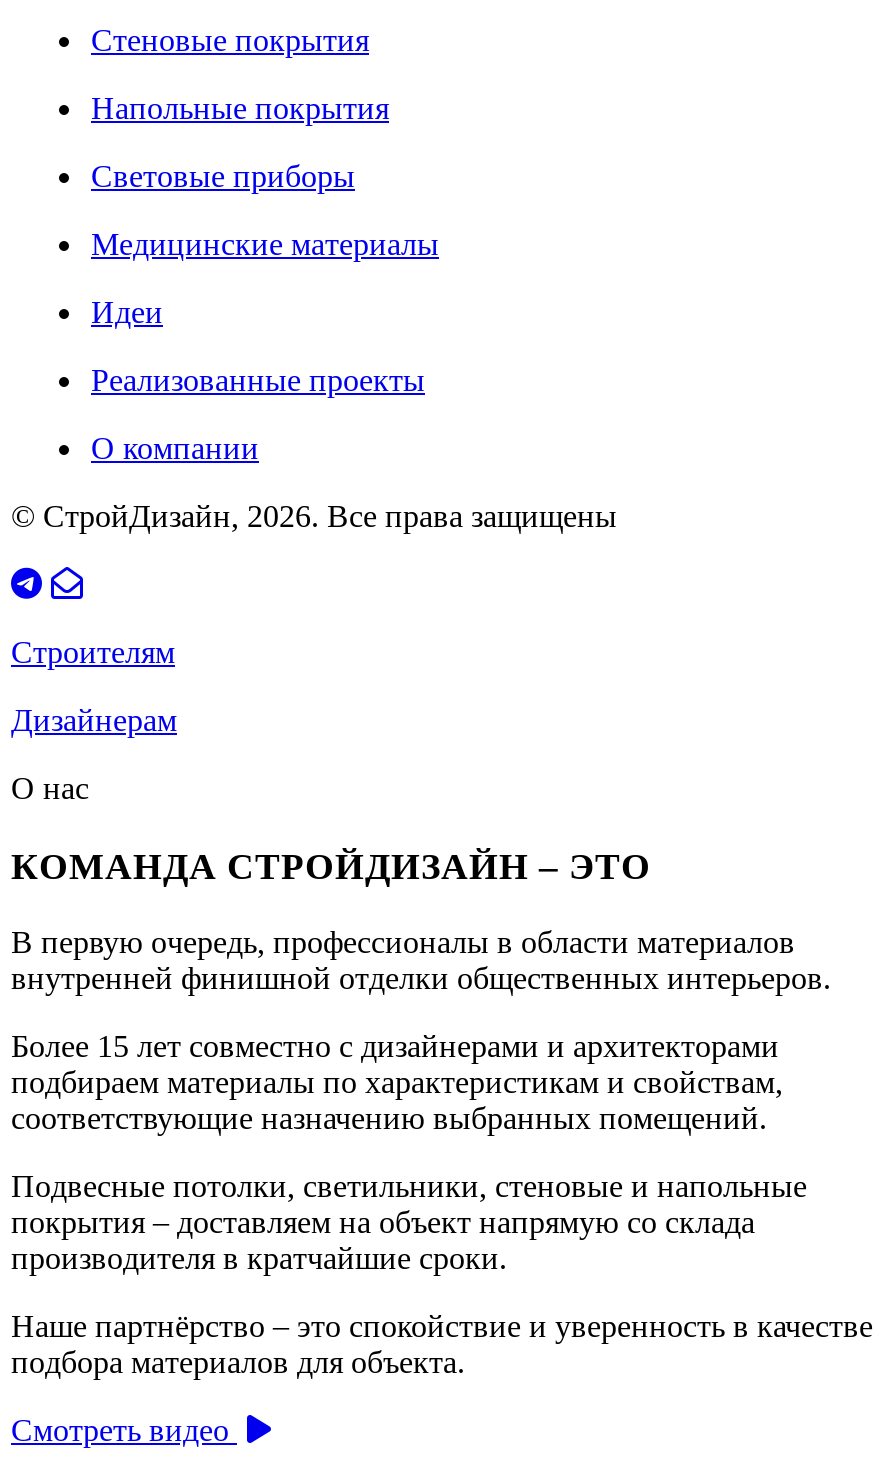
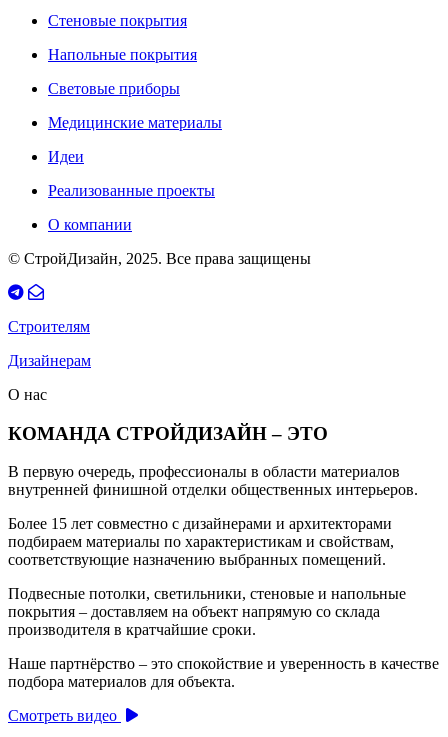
[11,499,617,533] © СтройДизайн, 2026. Все права защищены -> [8,250,311,267] © СтройДизайн, 2025. Все права защищены

